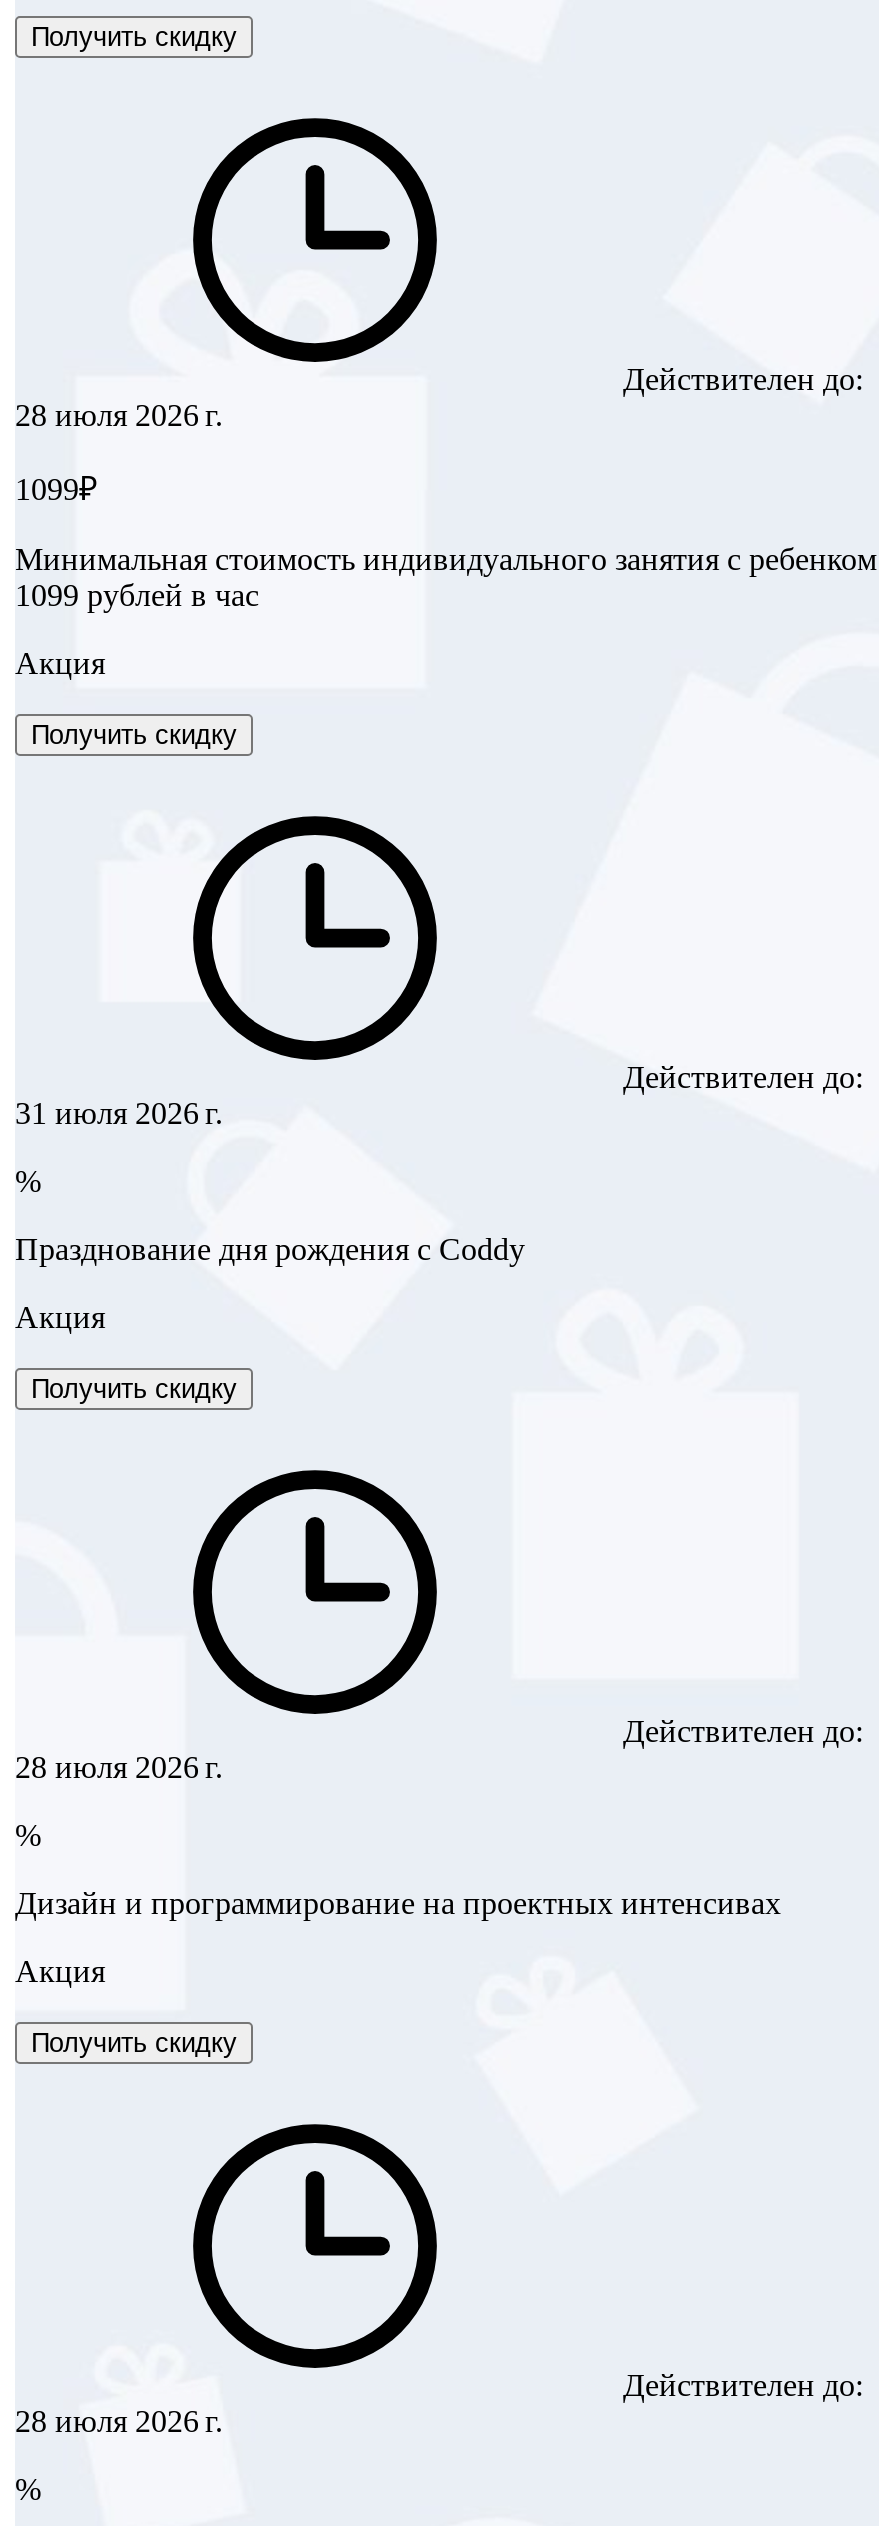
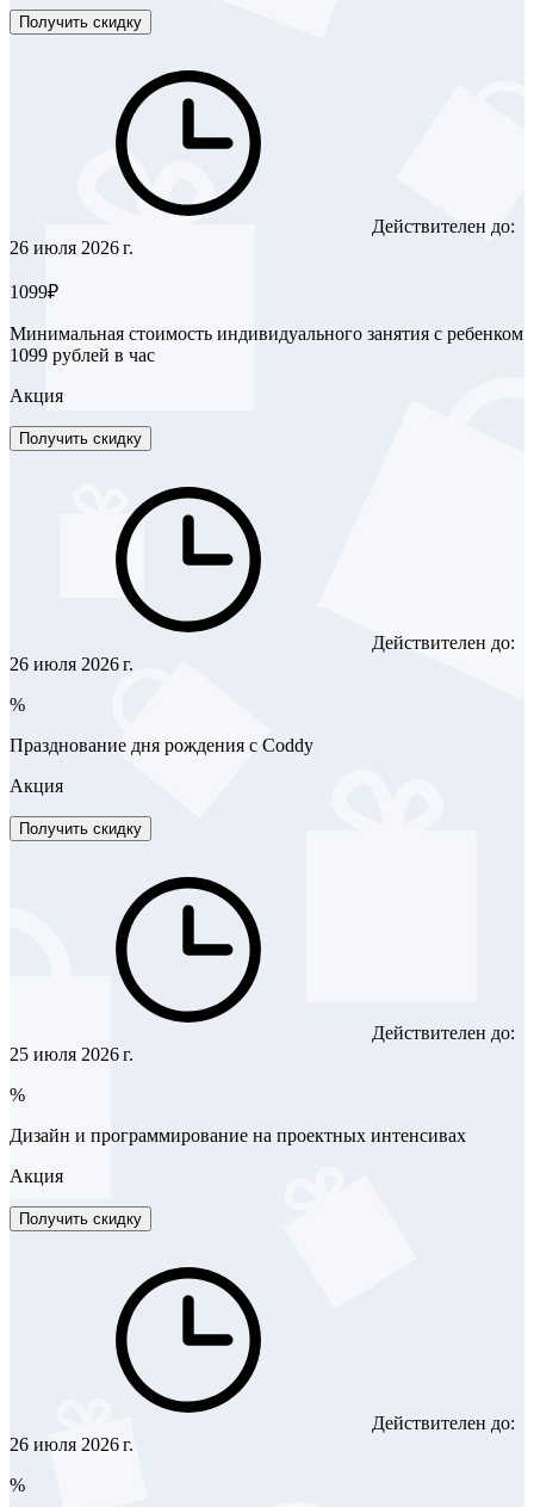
[15,398,223,432] 28 июля 2026 г. -> [10,237,133,258] 26 июля 2026 г.
[15,1096,223,1130] 31 июля 2026 г. -> [10,654,133,674] 26 июля 2026 г.
[15,1750,223,1784] 28 июля 2026 г. -> [10,1044,133,1064] 25 июля 2026 г.
[15,2404,223,2438] 28 июля 2026 г. -> [10,1434,133,1454] 26 июля 2026 г.

